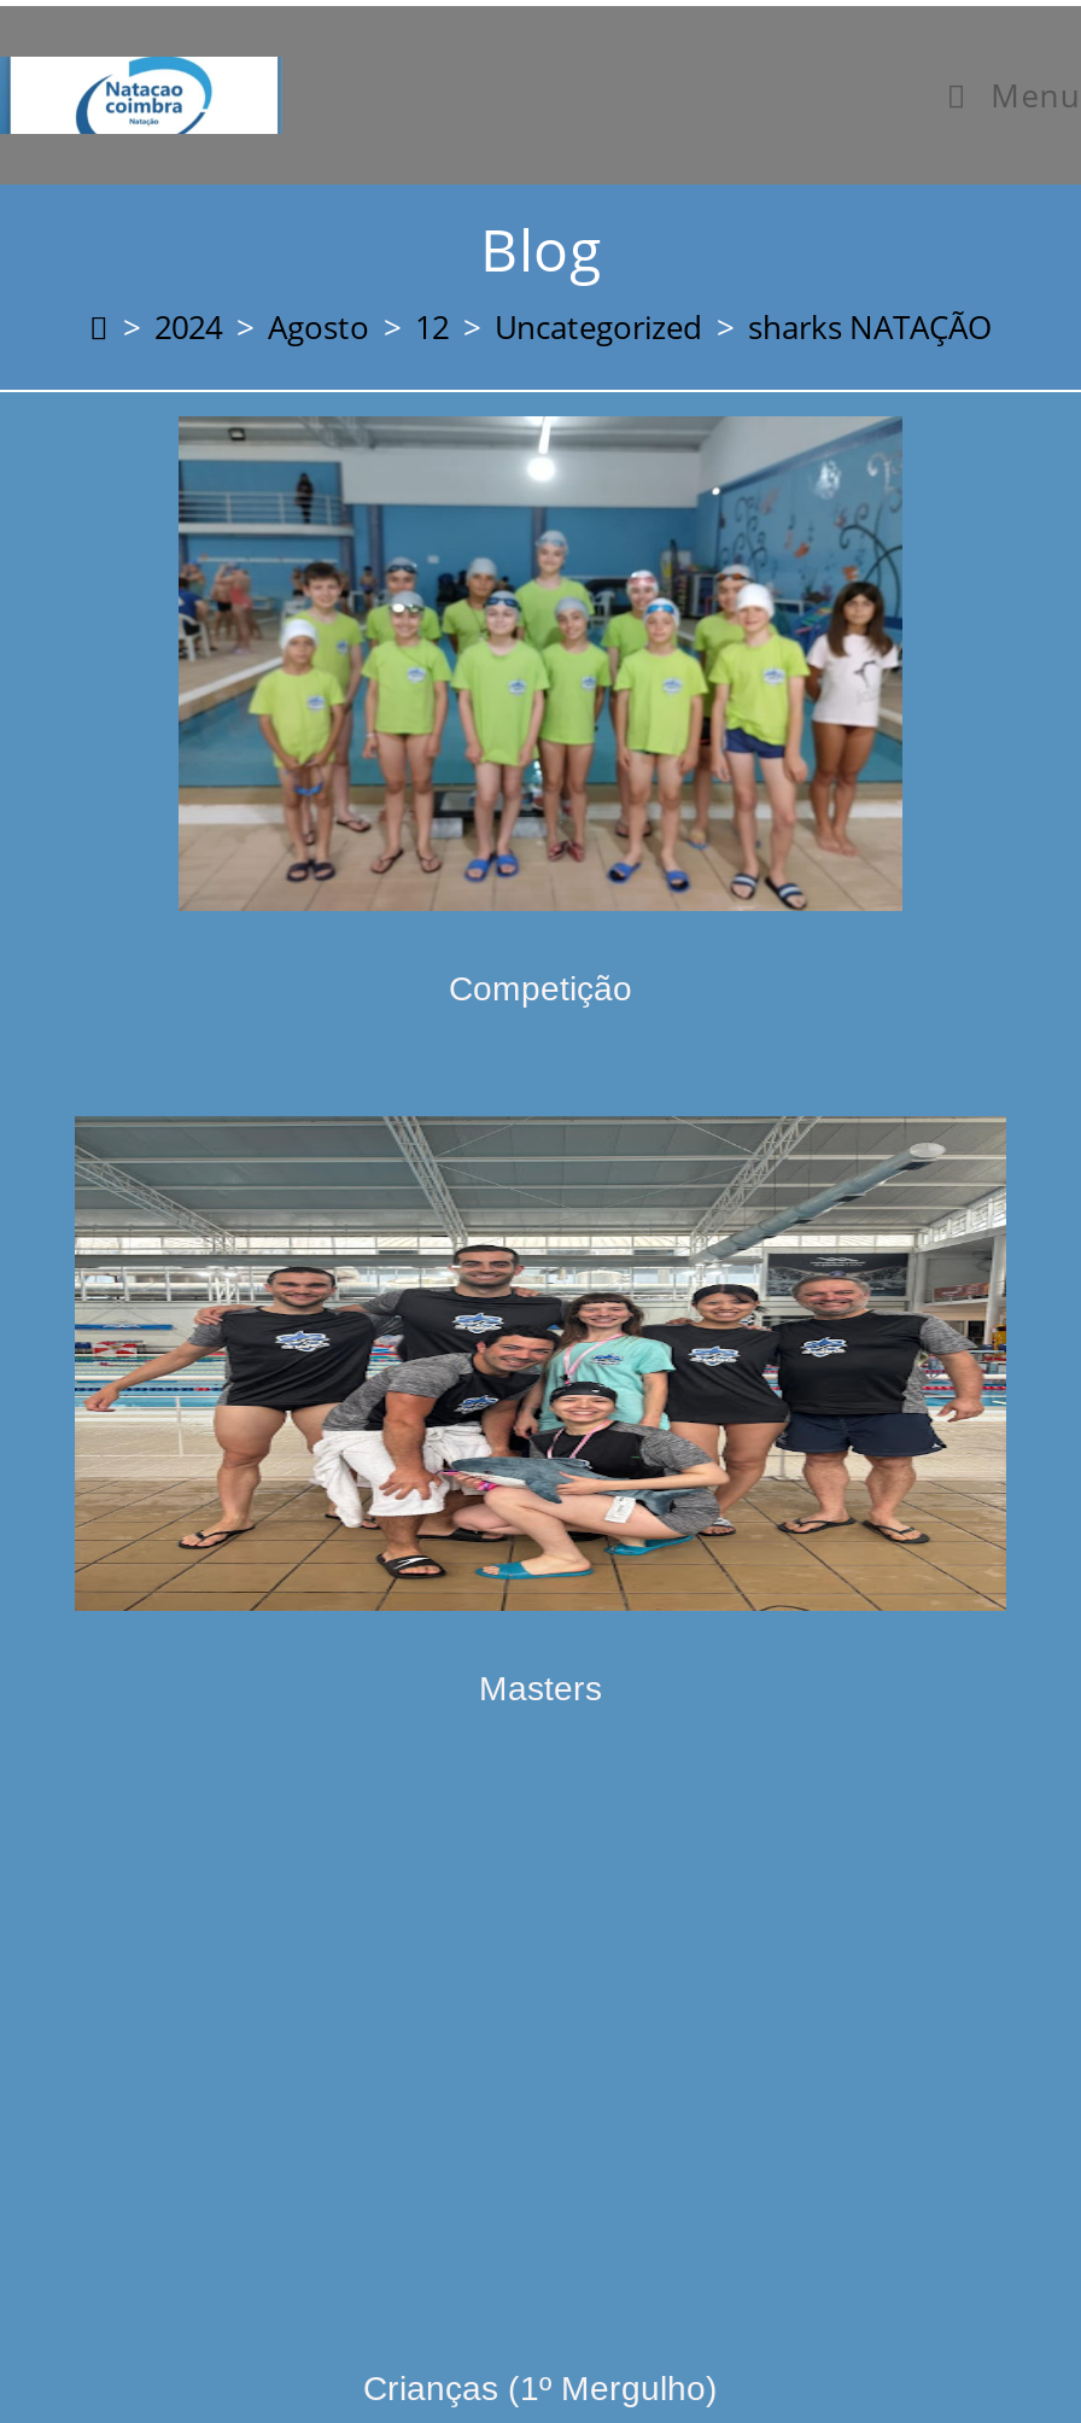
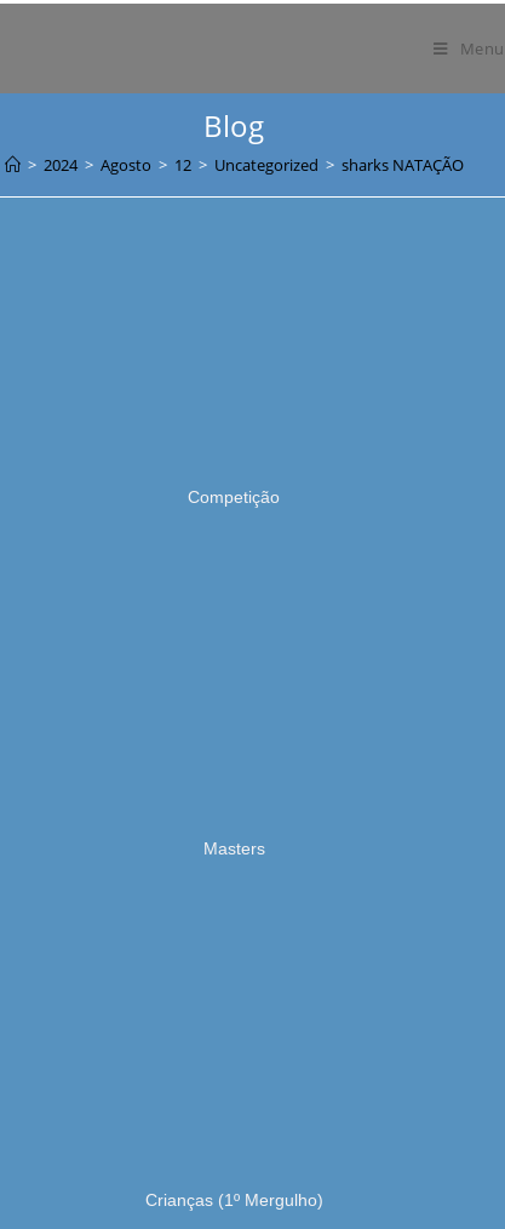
[7,54,282,136] [image] -> none
[176,414,905,913] [image] -> none
[72,1114,1009,1613] [image] -> none

